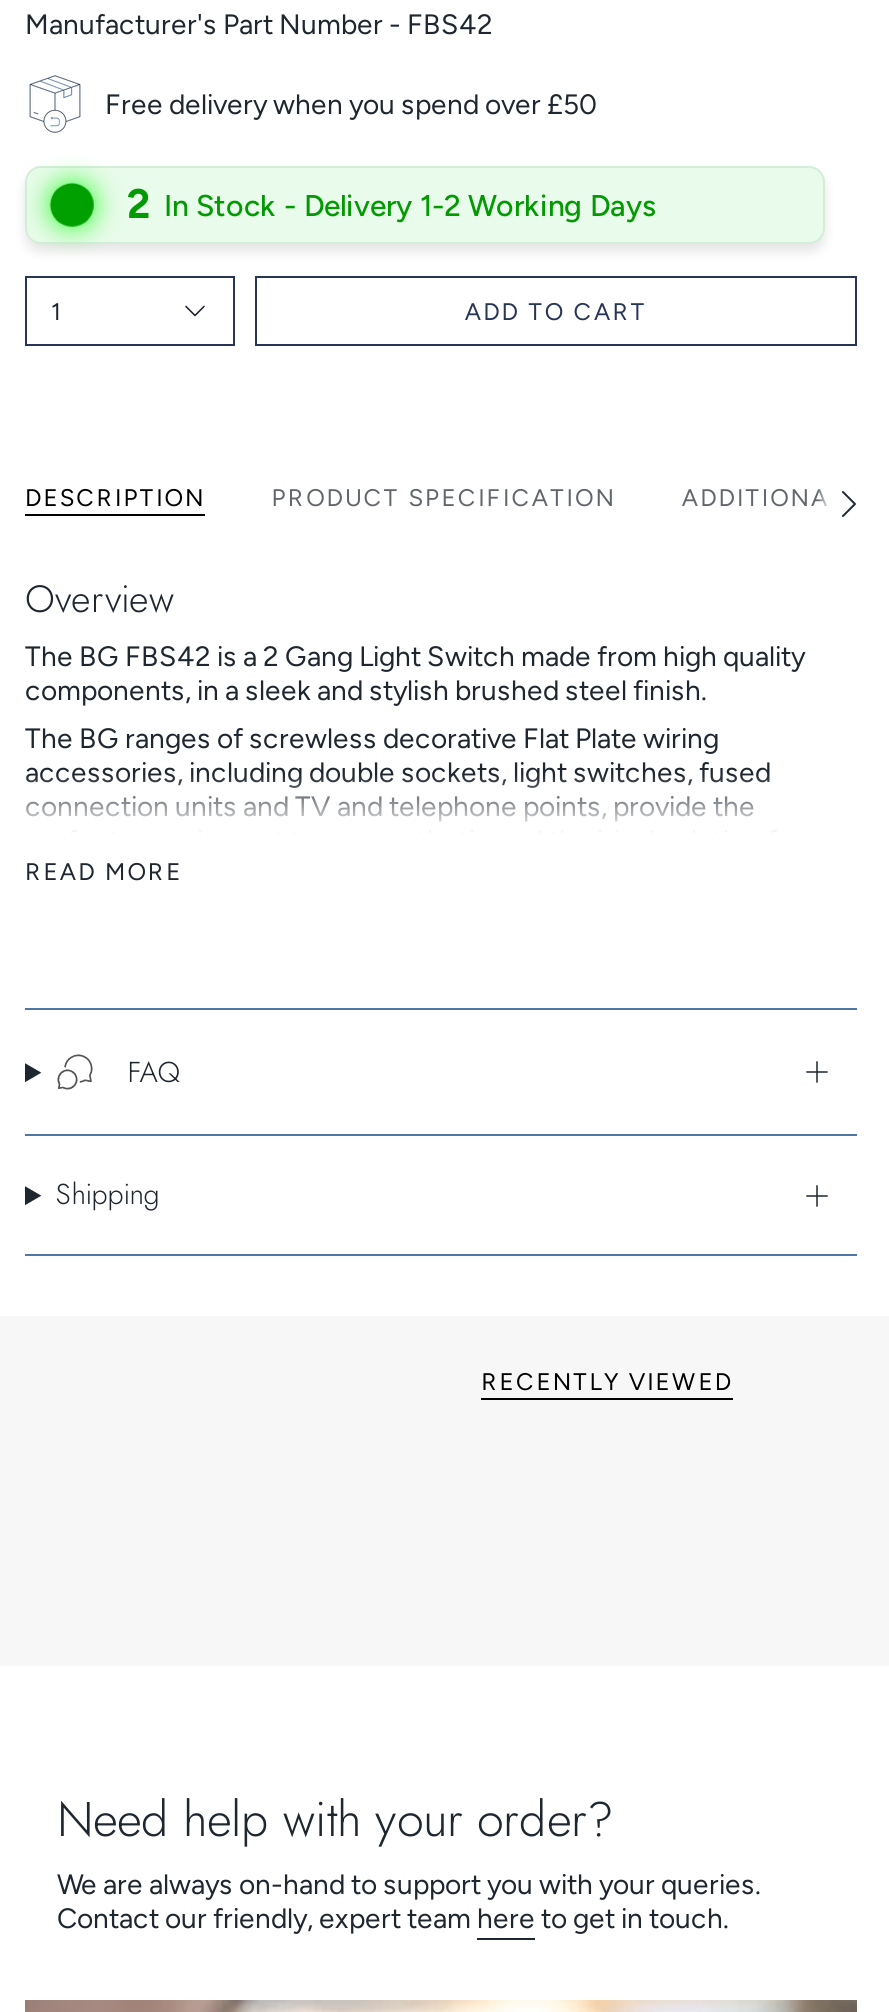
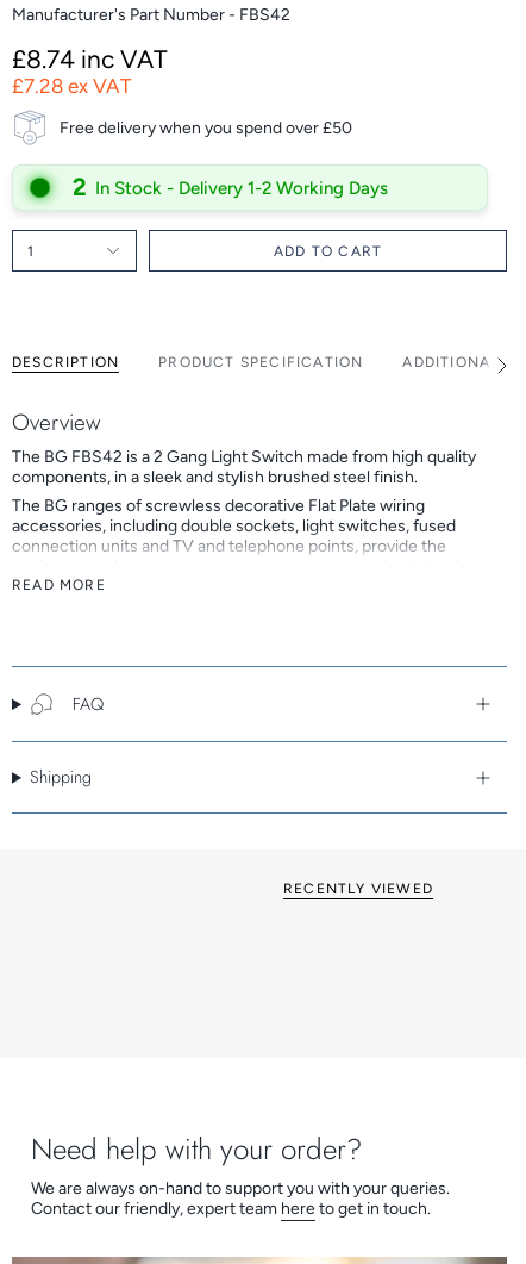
none -> [12,44,168,98] £8.74 inc VAT | £7.28 ex VAT
moved [33,168,111,244] -> [18,167,62,210]: [image]

